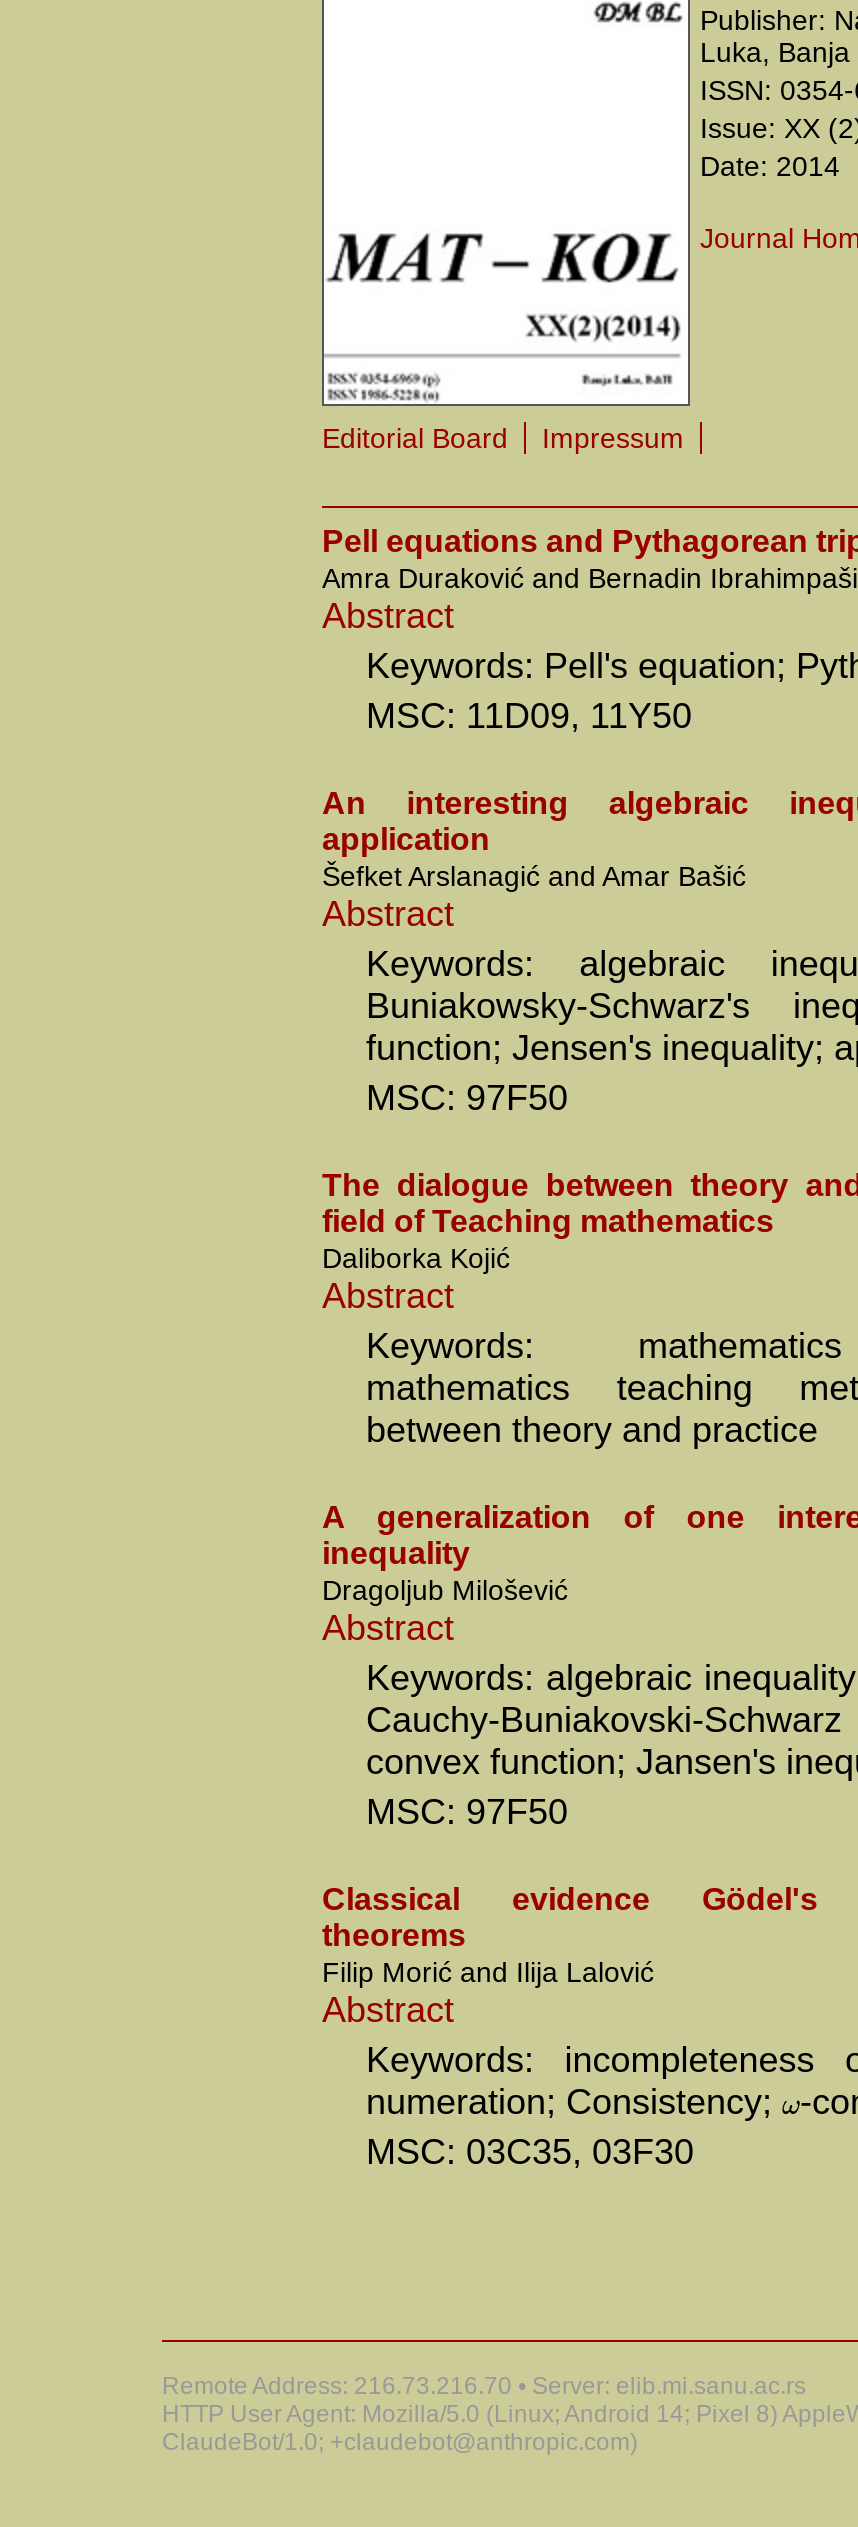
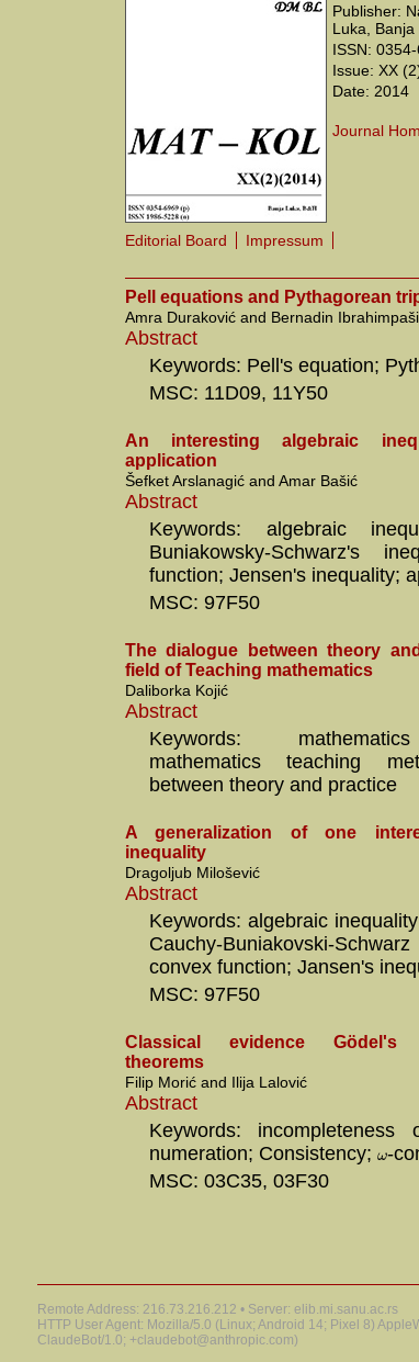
[162,2372,806,2400] Remote Address: 216.73.216.70 • Server: elib.mi.sanu.ac.rs -> [37,1302,398,1317] Remote Address: 216.73.216.212 • Server: elib.mi.sanu.ac.rs

